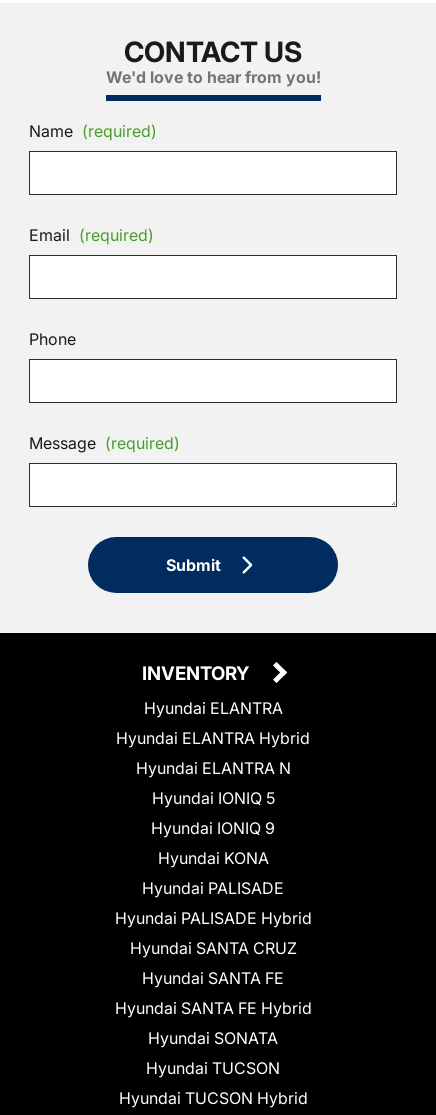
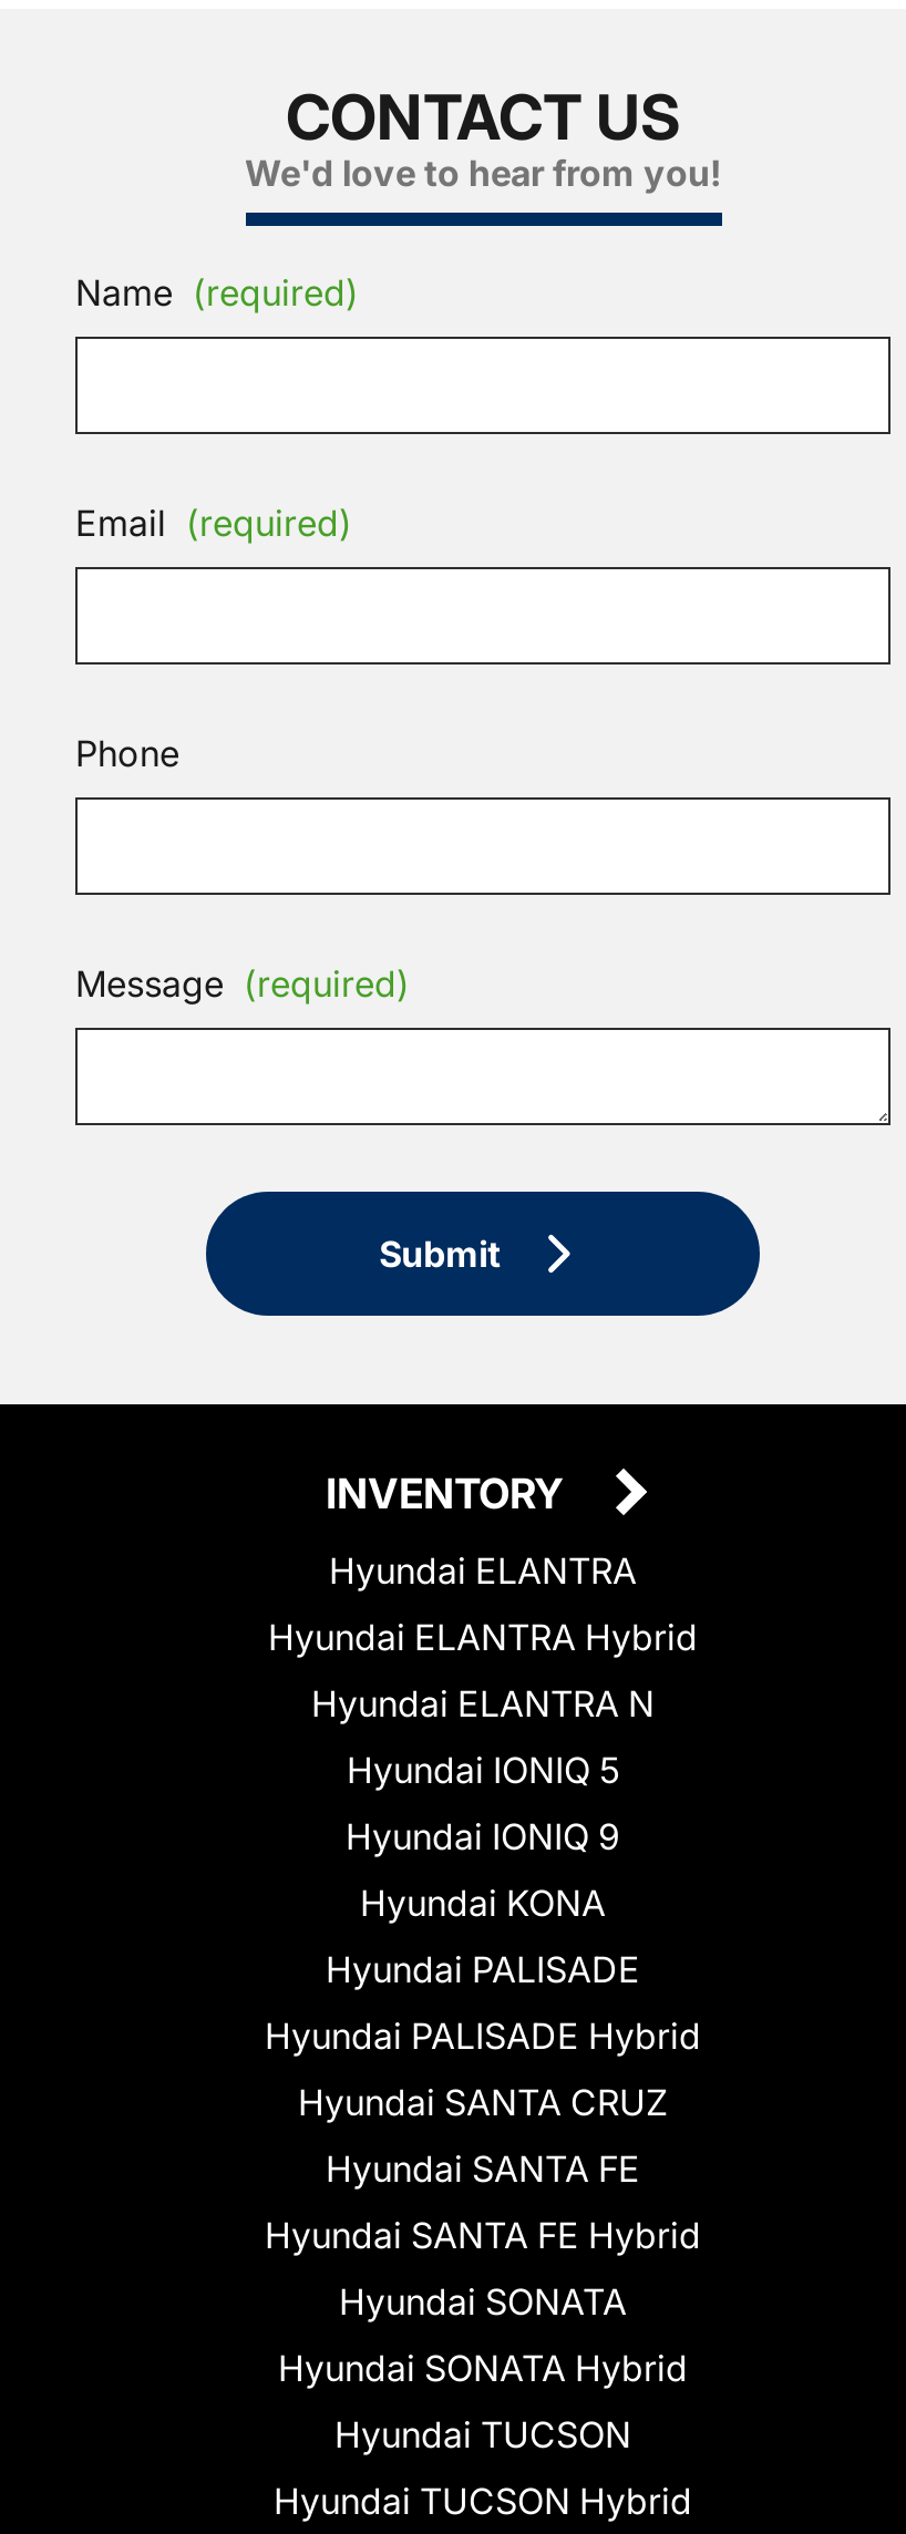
none -> [278,2345,688,2389] Hyundai SONATA Hybrid

